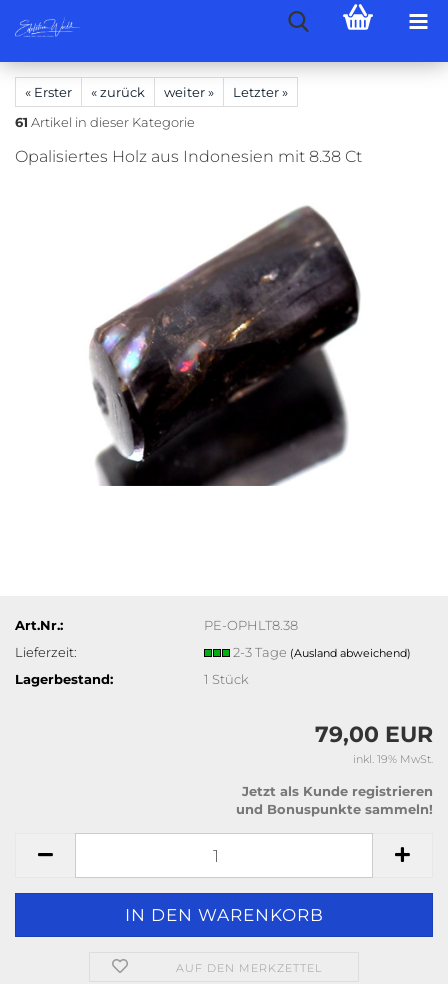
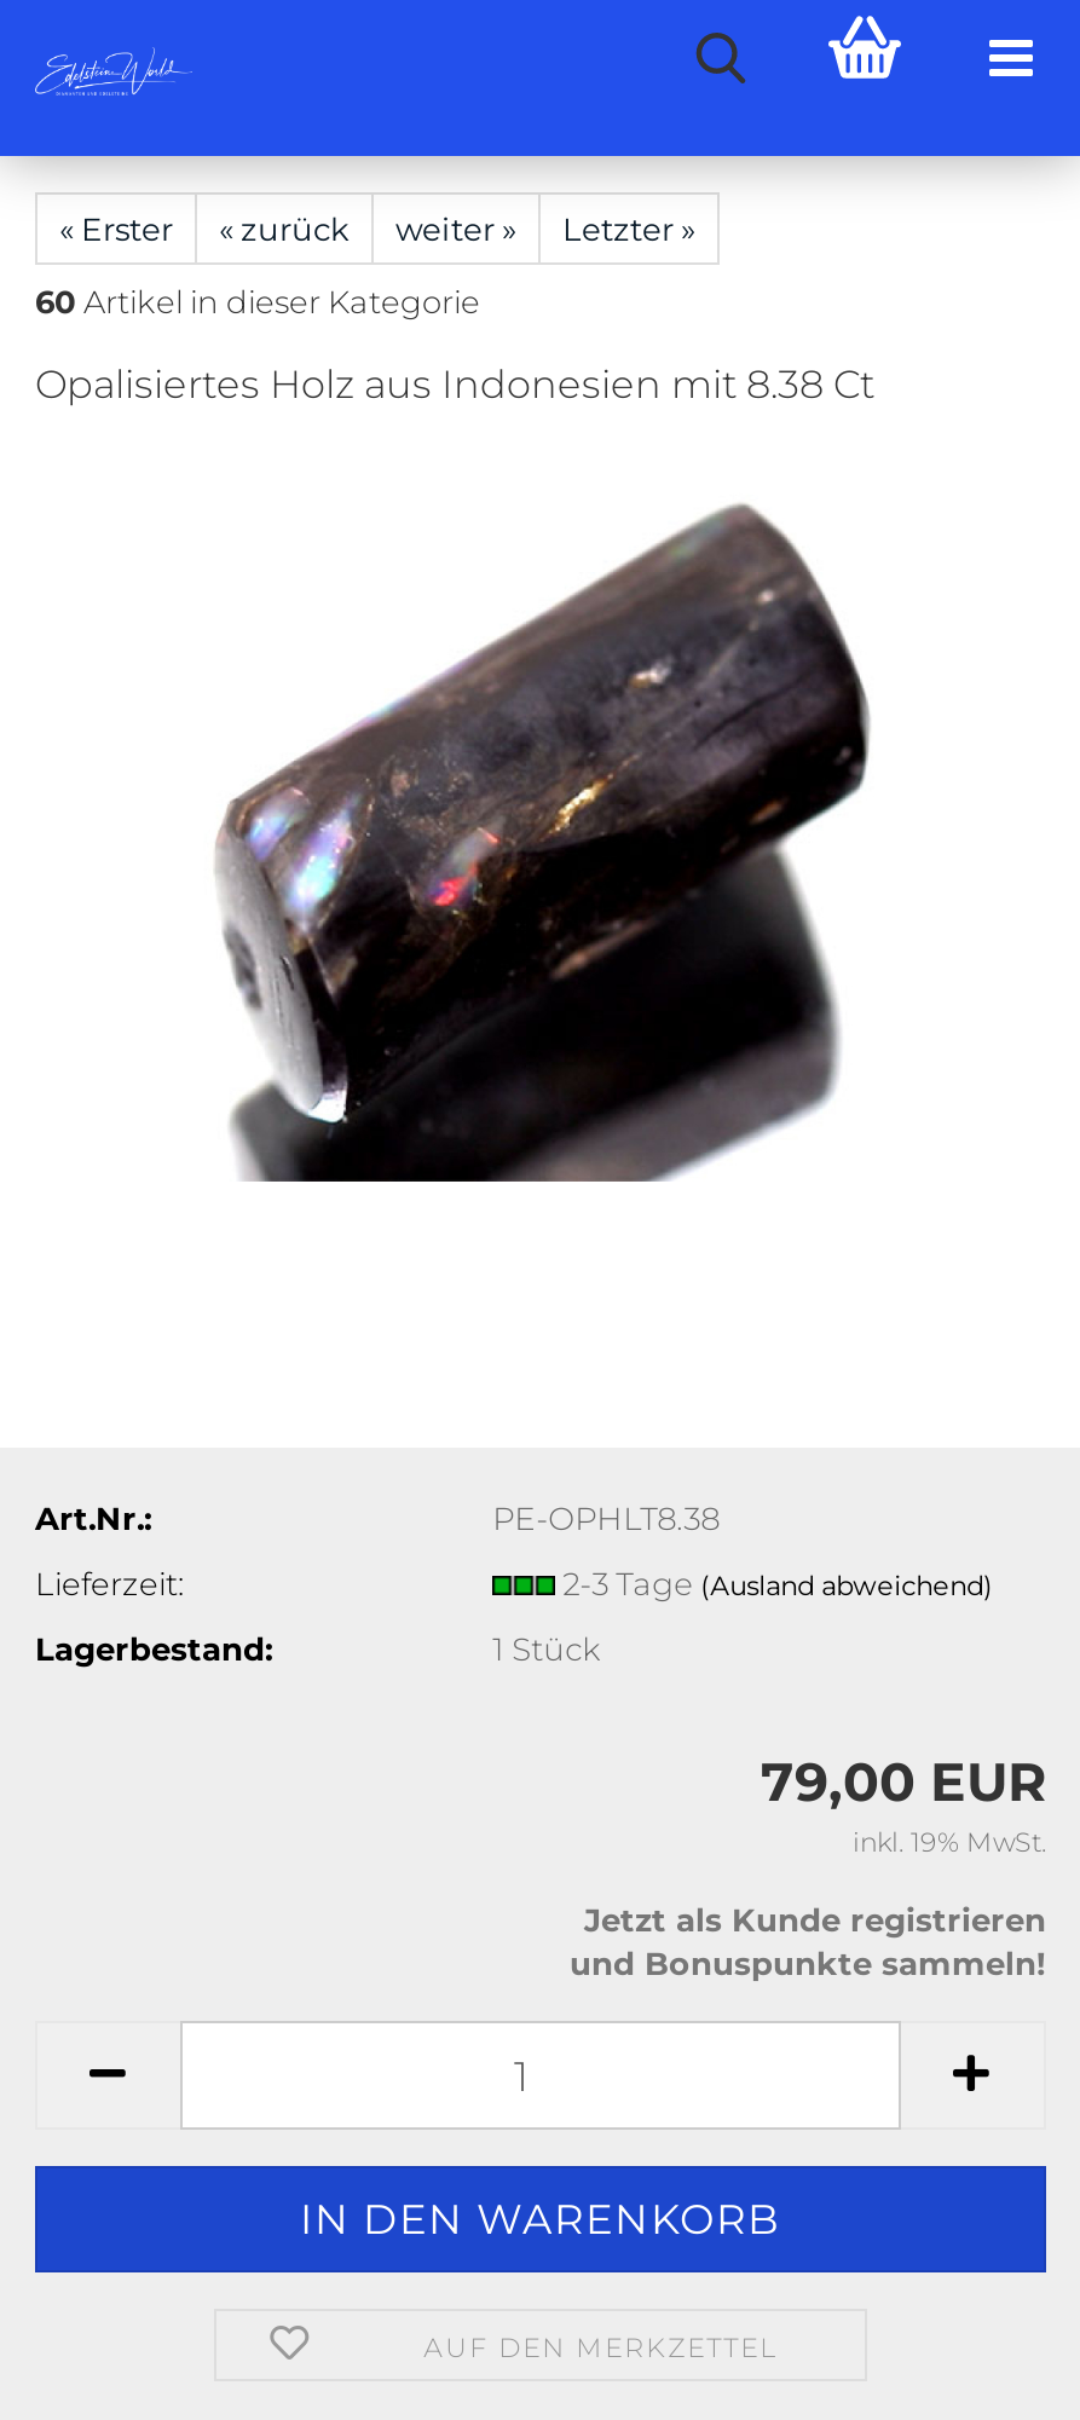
[15,114,195,130] 61 Artikel in dieser Kategorie -> [35,282,480,320] 60 Artikel in dieser Kategorie

